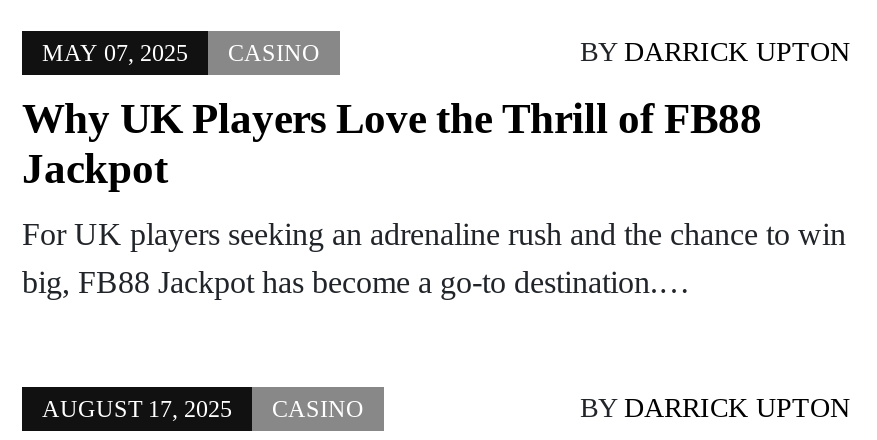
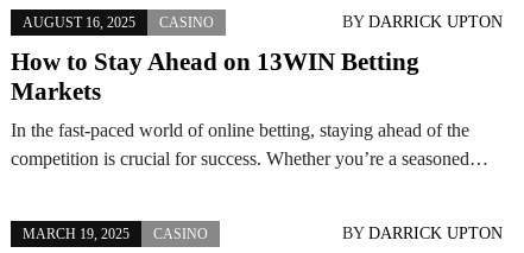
[42,38,320,66] MAY 07, 2025 CASINO -> [23,14,214,30] AUGUST 16, 2025 CASINO
[22,94,762,192] Why UK Players Love the Thrill of FB88 | Jackpot -> [11,47,419,105] How to Stay Ahead on 13WIN Betting | Markets
[22,216,846,298] For UK players seeking an adrenaline rush and the chance to win | big, FB88 Jackpot has become a go-to destination.… -> [11,119,488,168] In the fast-paced world of online betting, staying ahead of the | competition is crucial for success. Whether you’re a seasoned…
[42,394,364,422] AUGUST 17, 2025 CASINO -> [23,225,208,242] MARCH 19, 2025 CASINO

